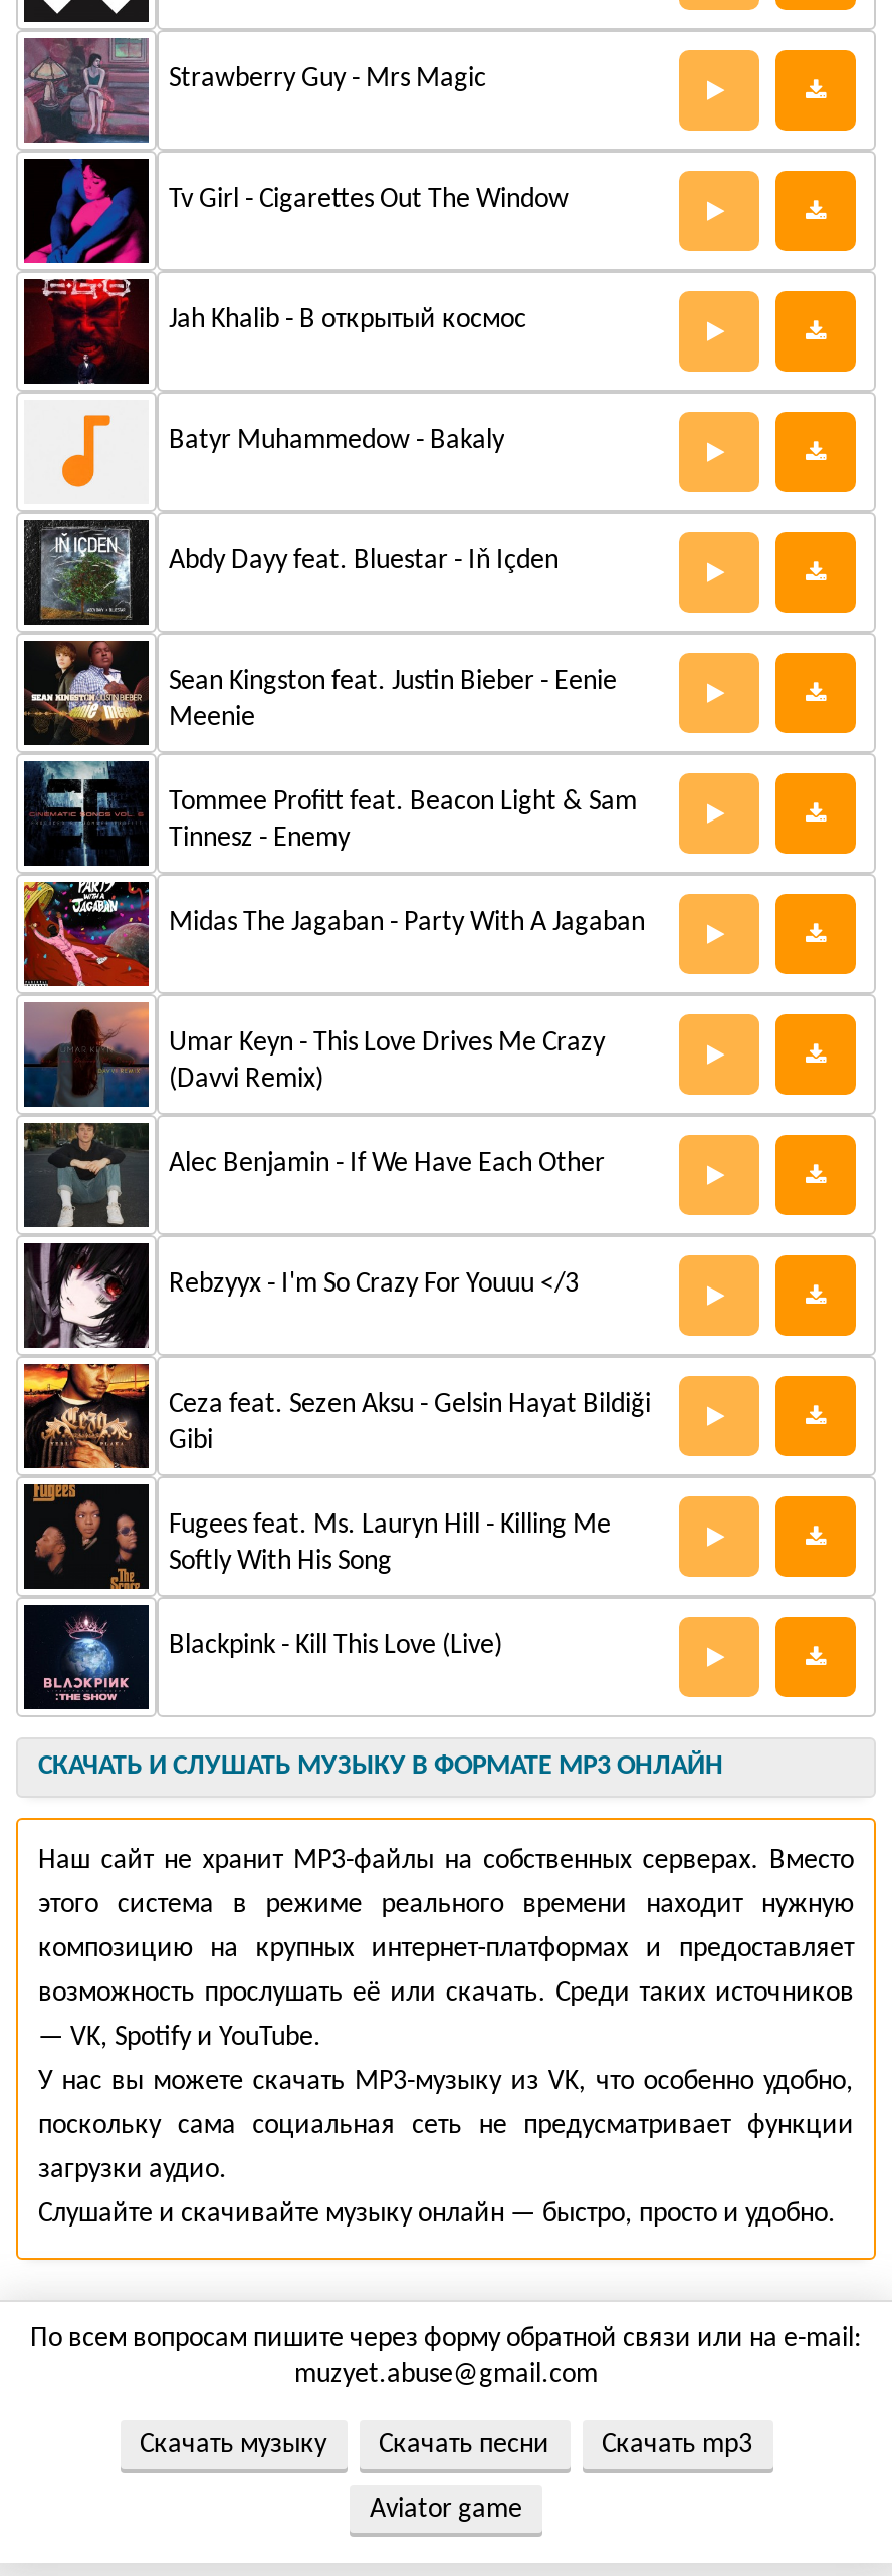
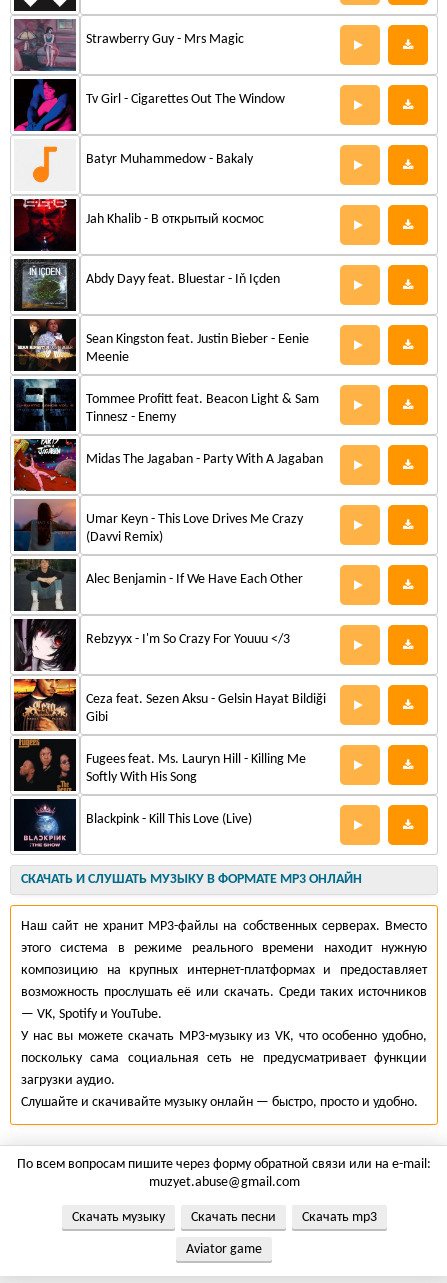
moved [24,277,526,386] -> [14,198,264,251]: [image] | Jah Khalib - В открытый космос
moved [169,426,504,456] -> [86,152,253,167]: Batyr Muhammedow - Bakaly

